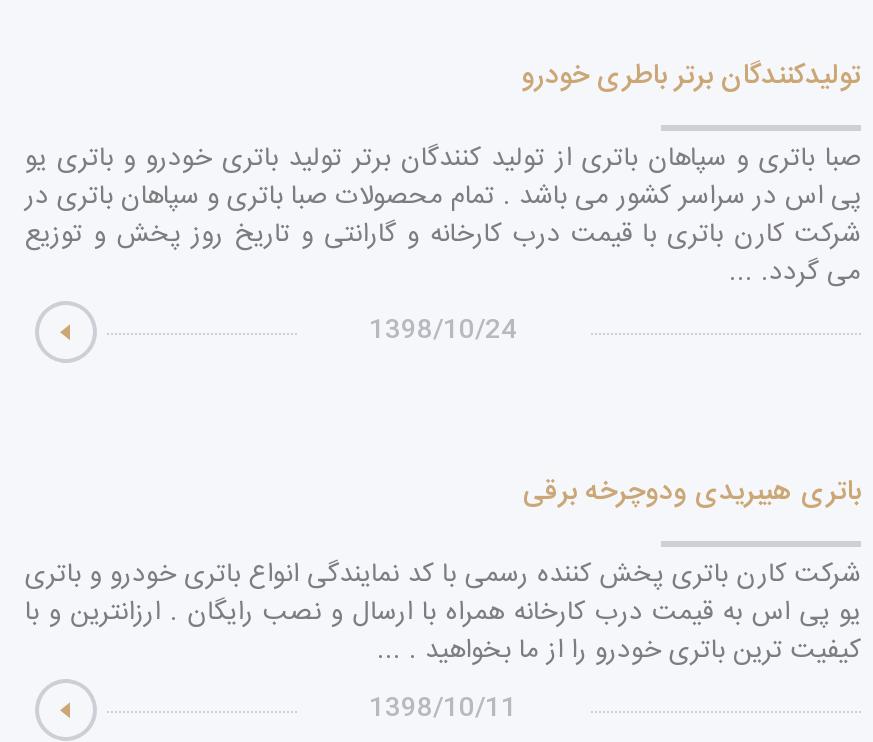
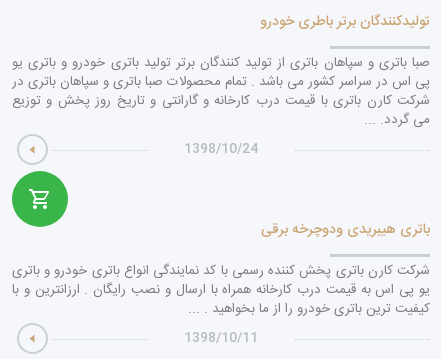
none -> [11,170,69,228] [image]

